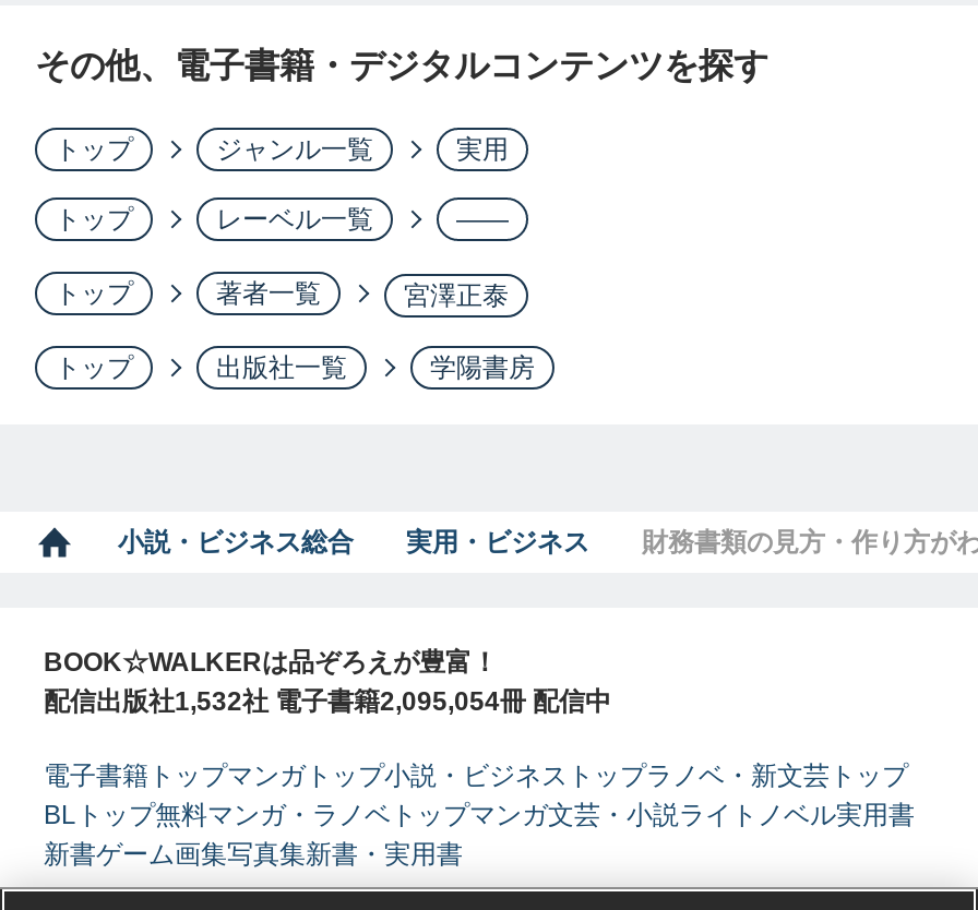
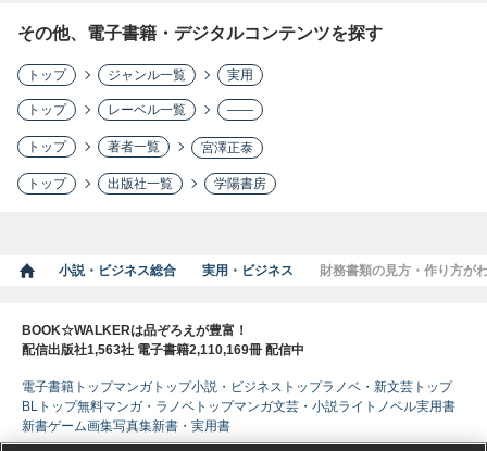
[44,687,611,717] 配信出版社1,532社 電子書籍2,095,054冊 配信中 -> [22,343,304,358] 配信出版社1,563社 電子書籍2,110,169冊 配信中

